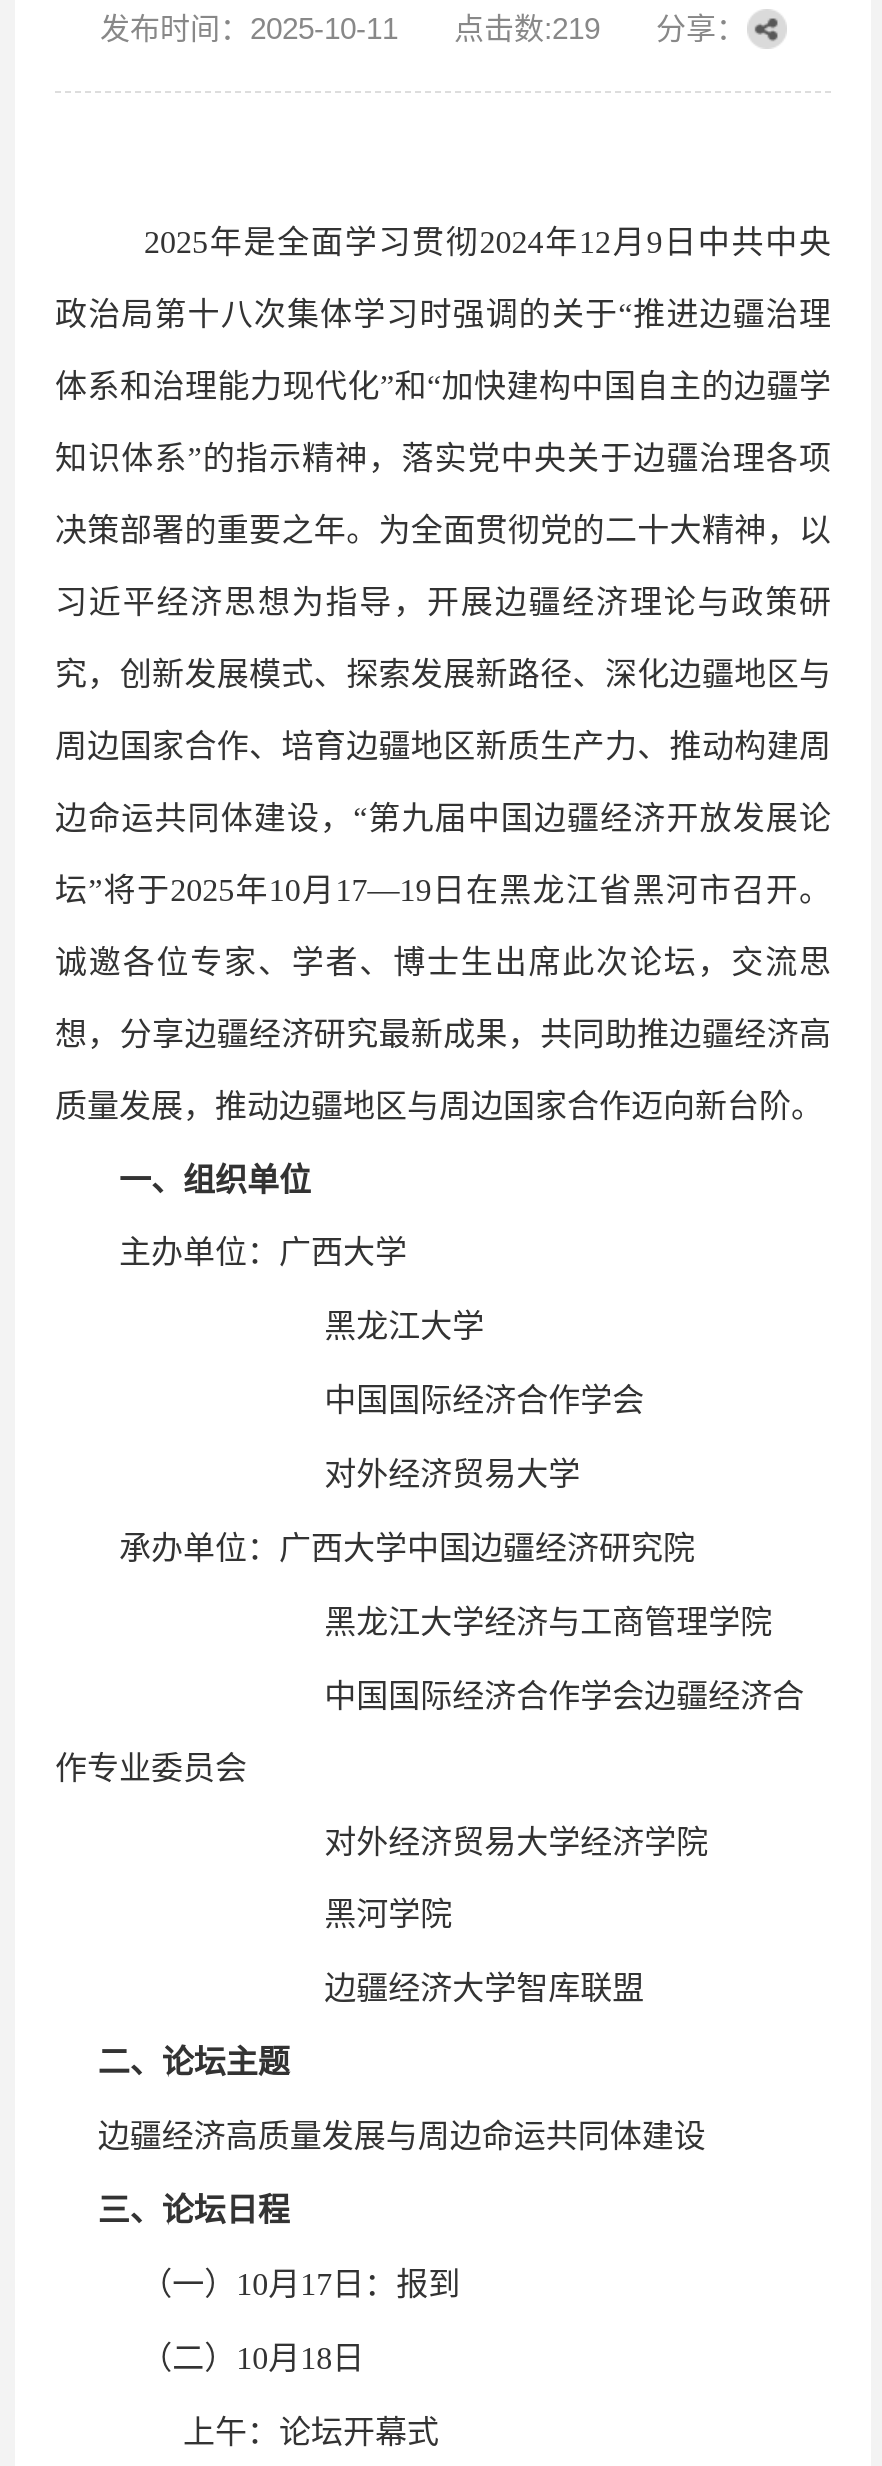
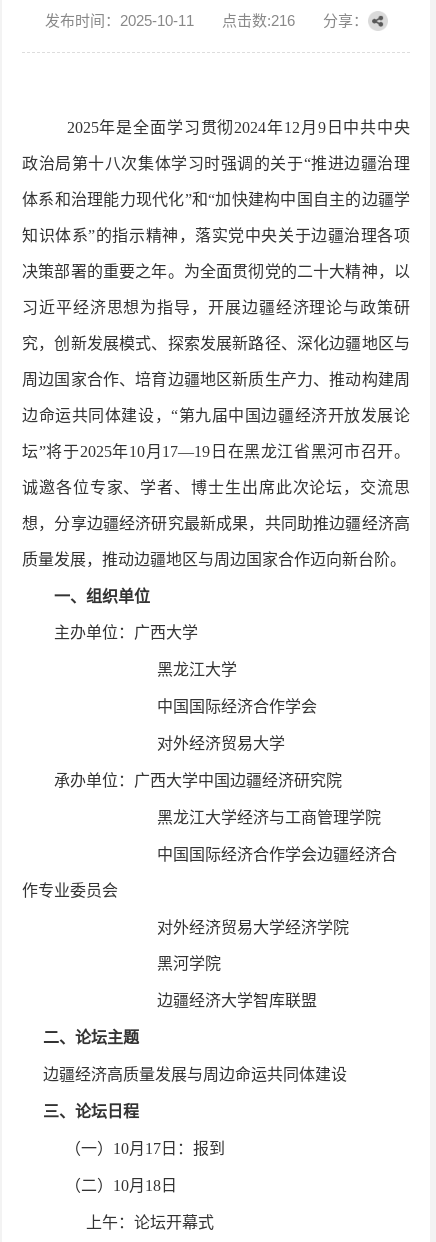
[100,11,746,45] 发布时间：2025-10-11 点击数:219 分享： -> [44,12,367,29] 发布时间：2025-10-11 点击数:216 分享：

